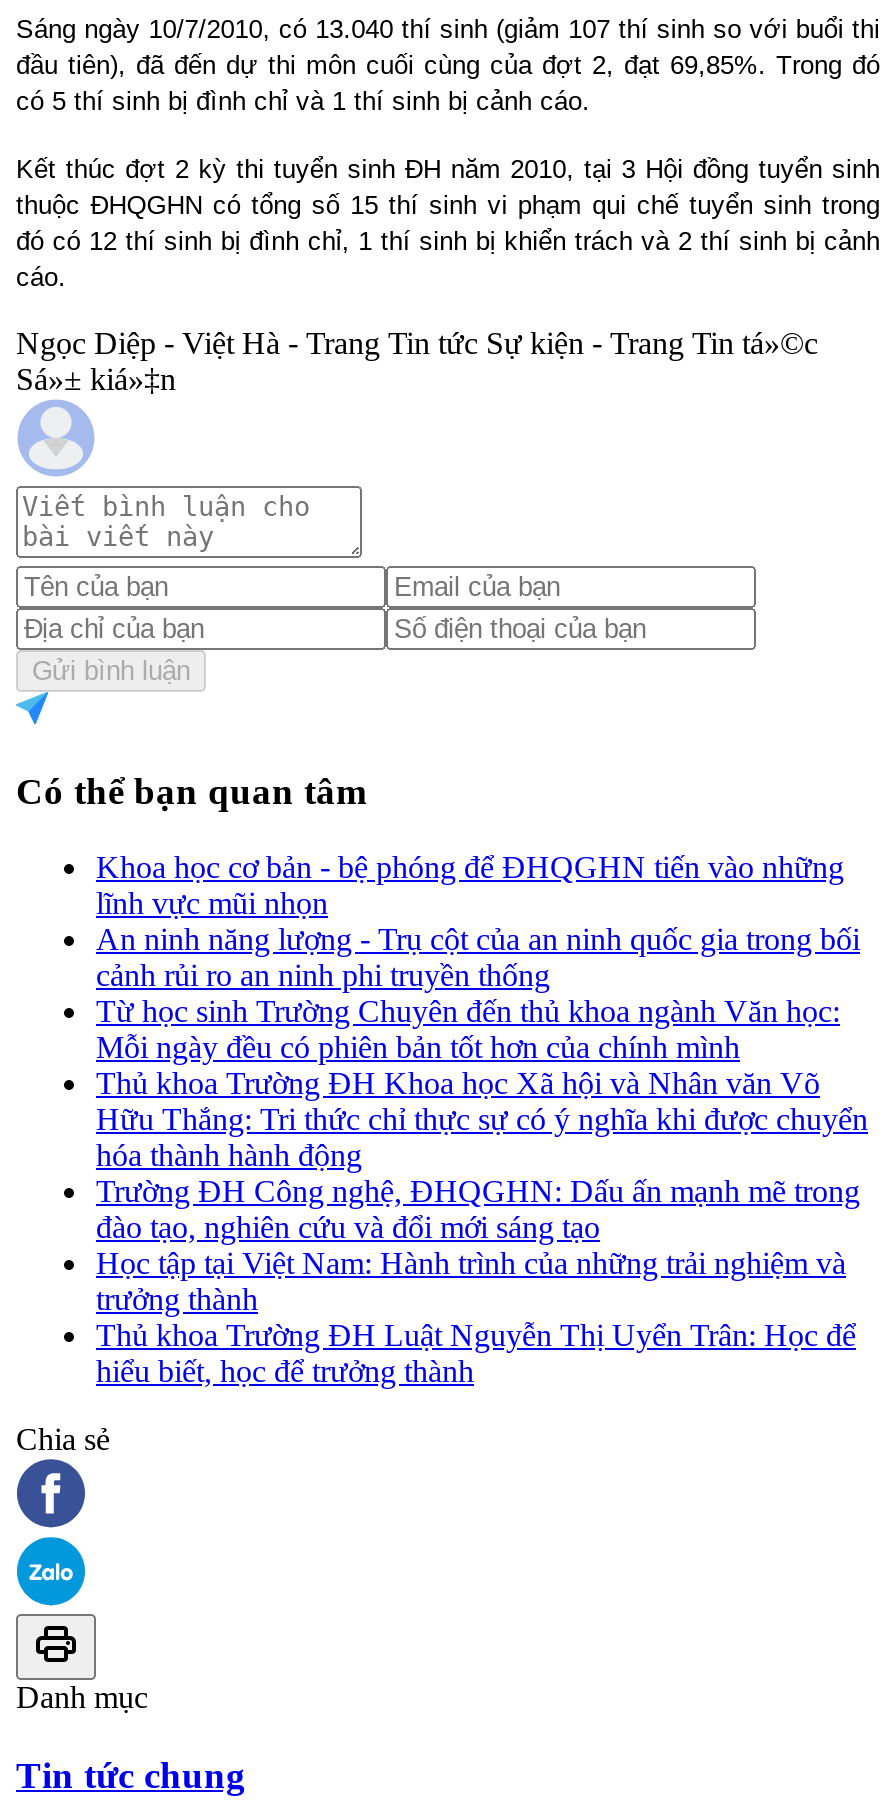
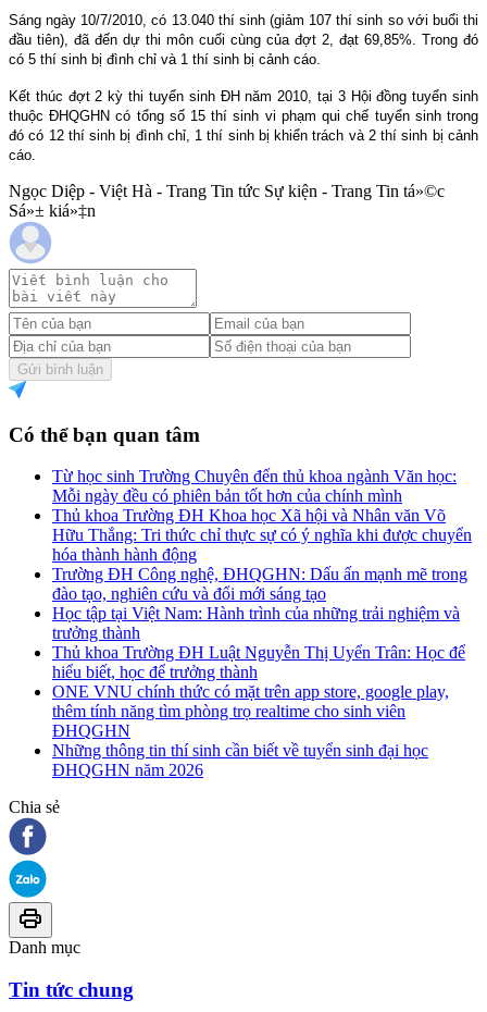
[96,850,860,992] Khoa học cơ bản - bệ phóng để ĐHQGHN tiến vào những | lĩnh vực mũi nhọn | An ninh năng lượng - Trụ cột của an ninh quốc gia trong bối | cảnh rủi ro an ninh phi truyền thống -> none
moved [96,994,868,1388] -> [52,467,472,681]: Từ học sinh Trường Chuyên đến thủ khoa ngành Văn học: | Mỗi ngày đều có phiên bản tốt hơn của chính mình | Thủ khoa Trường ĐH Khoa học Xã hội và Nhân văn Võ | ... | Thủ khoa Trường ĐH Luật Nguyễn Thị Uyển Trân: Học để | hiểu biết, học để trưởng thành
none -> [52,683,449,779] ONE VNU chính thức có mặt trên app store, google play, | thêm tính năng tìm phòng trọ realtime cho sinh viên | ĐHQGHN | Những thông tin thí sinh cần biết về tuyển sinh đại học | ĐHQGHN năm 2026

